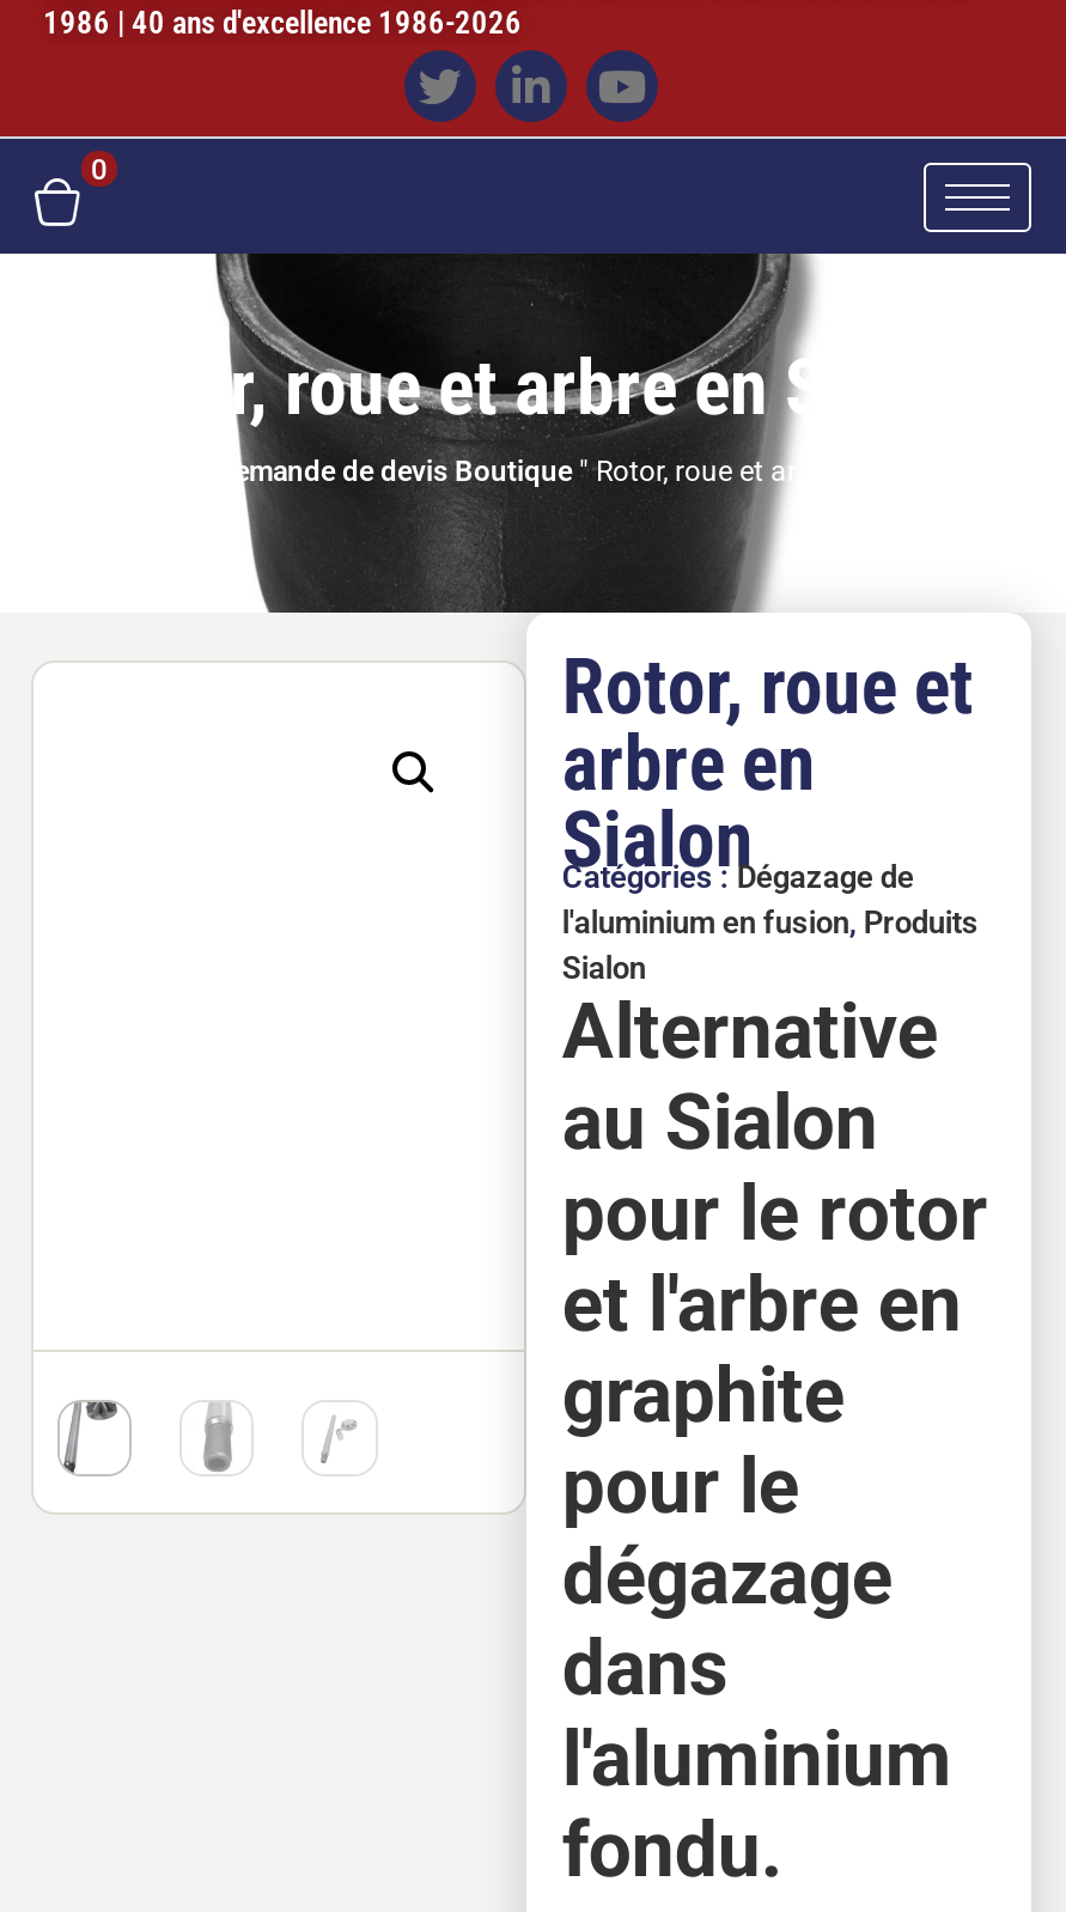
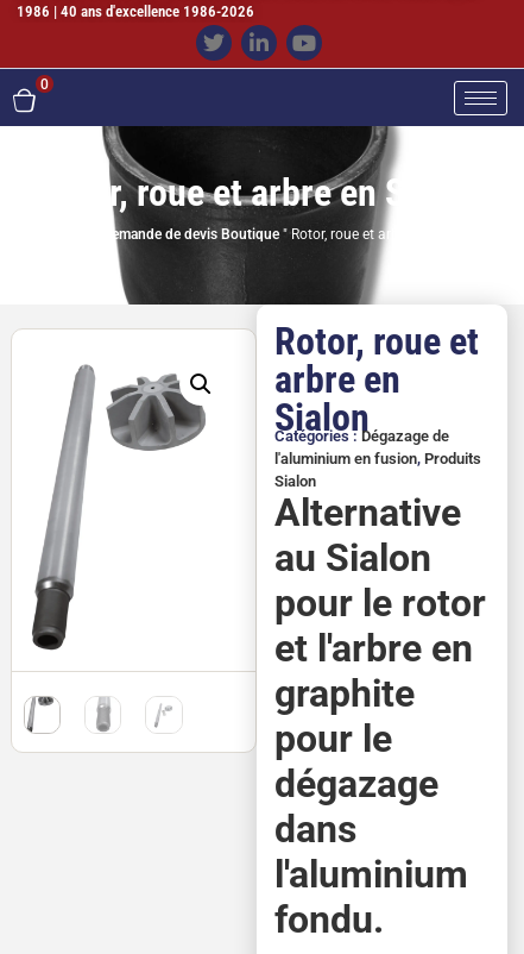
none -> [31,364,96,651] [image]
none -> [106,374,207,452] [image]

